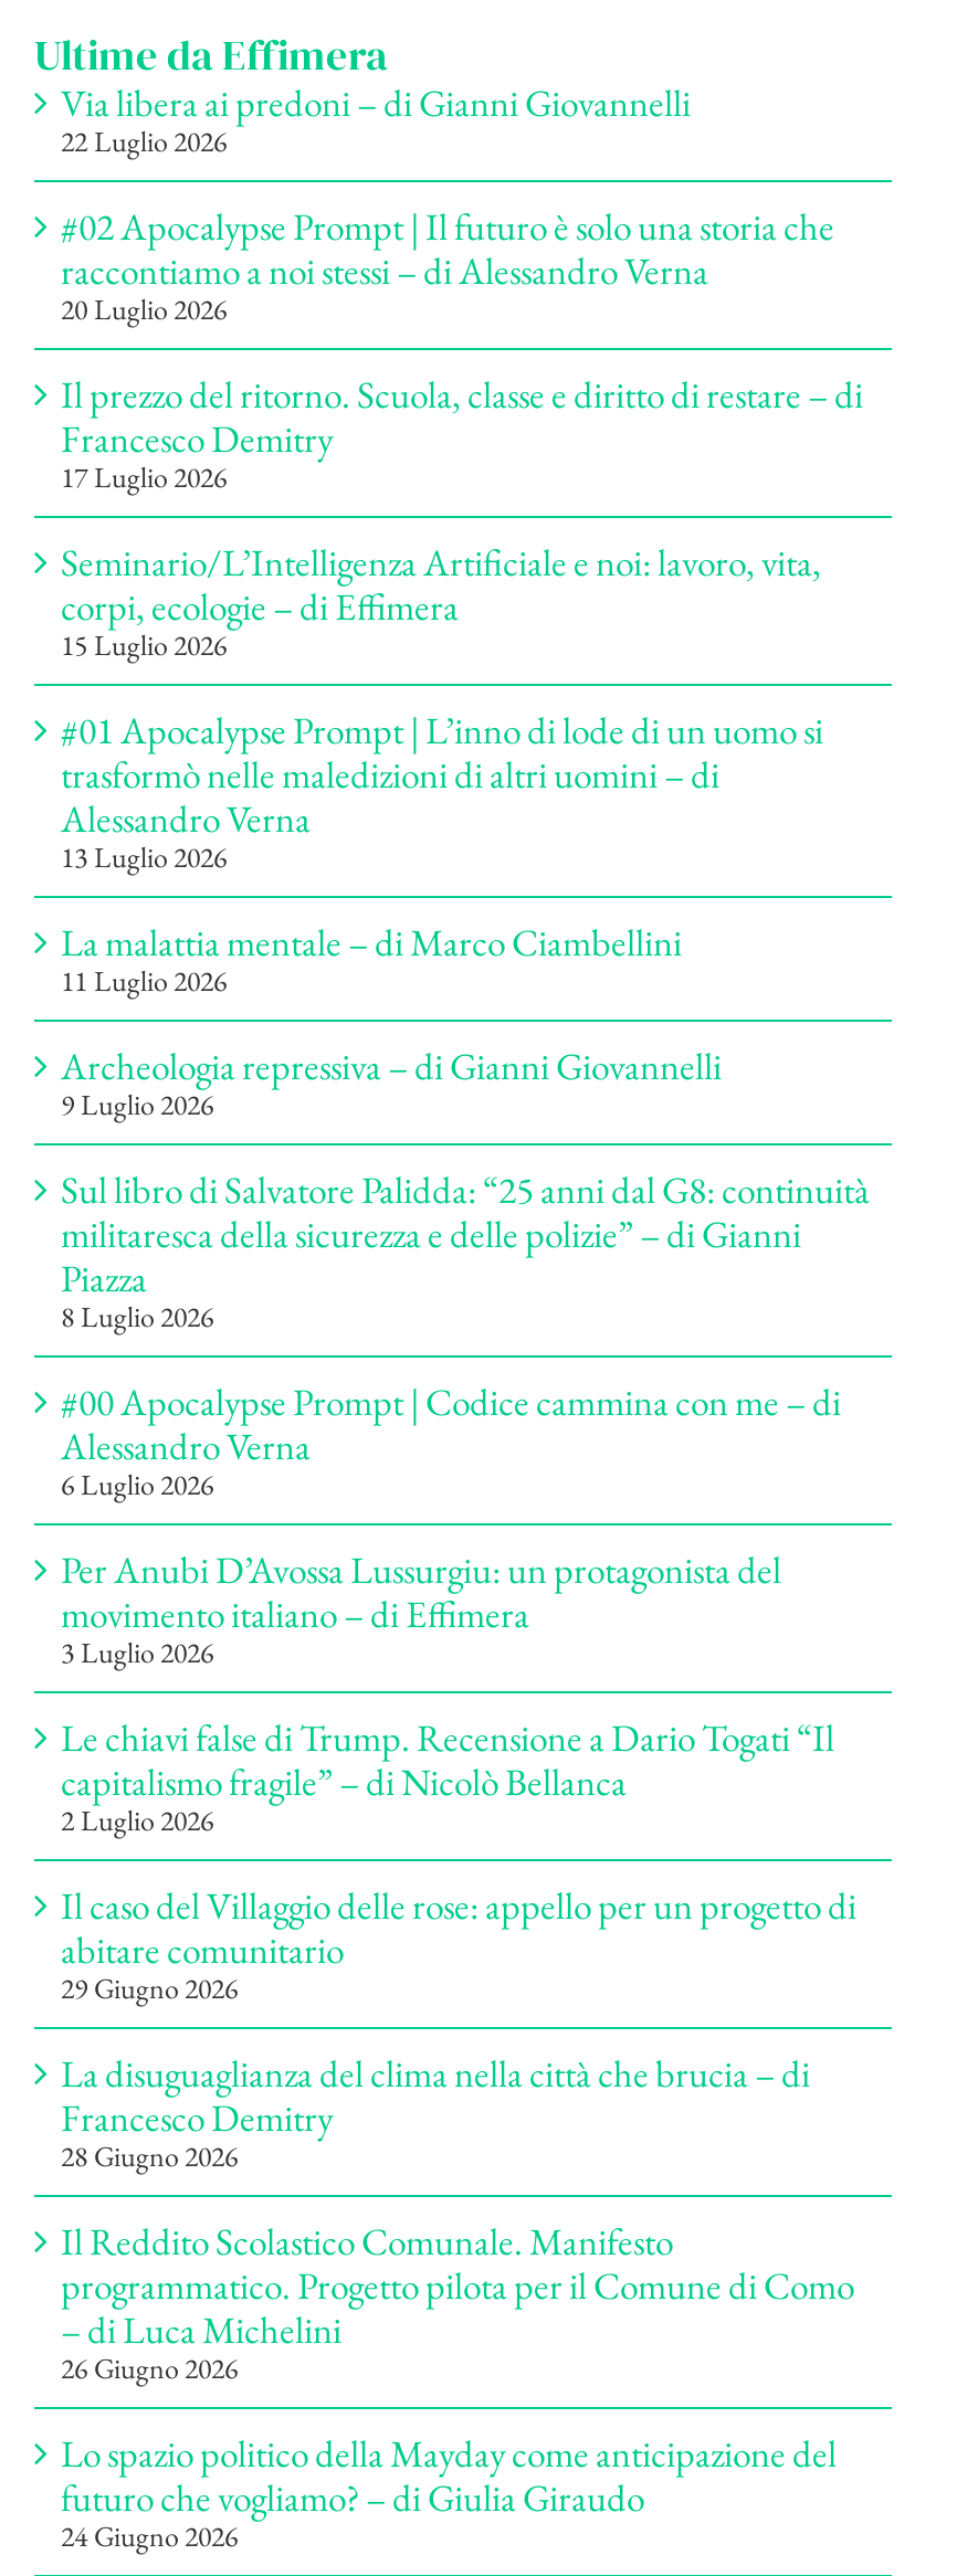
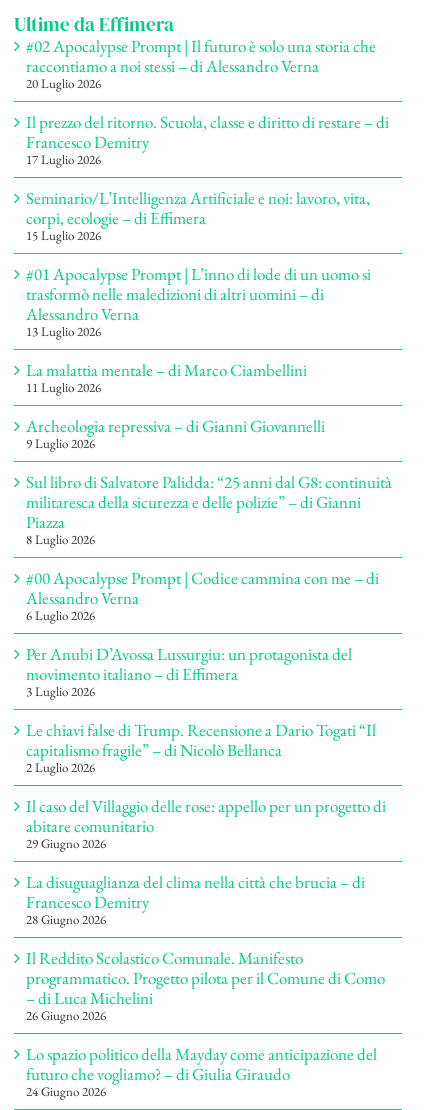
[61,78,691,160] Via libera ai predoni – di Gianni Giovannelli | 22 Luglio 2026 -> none

